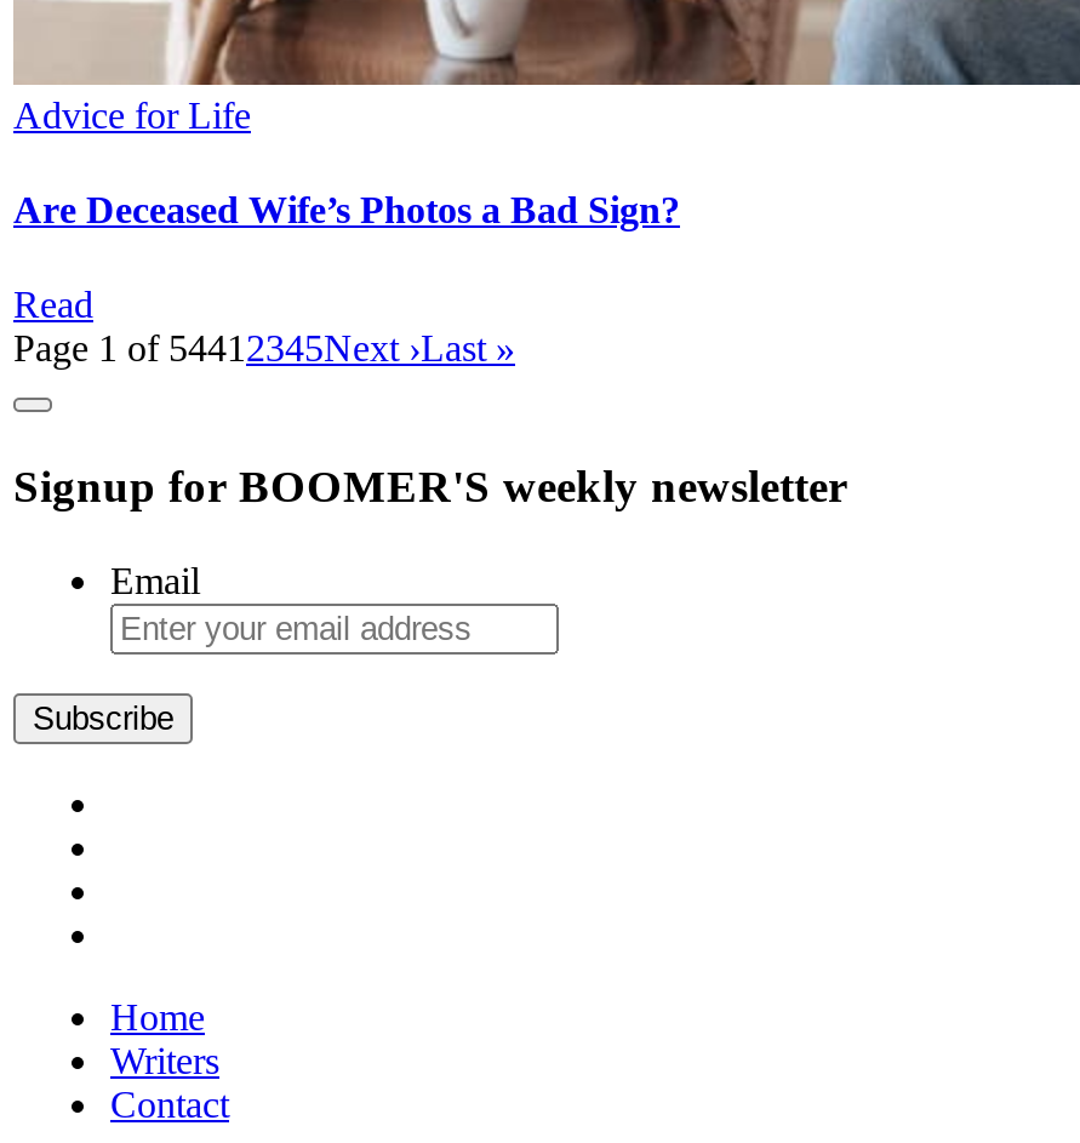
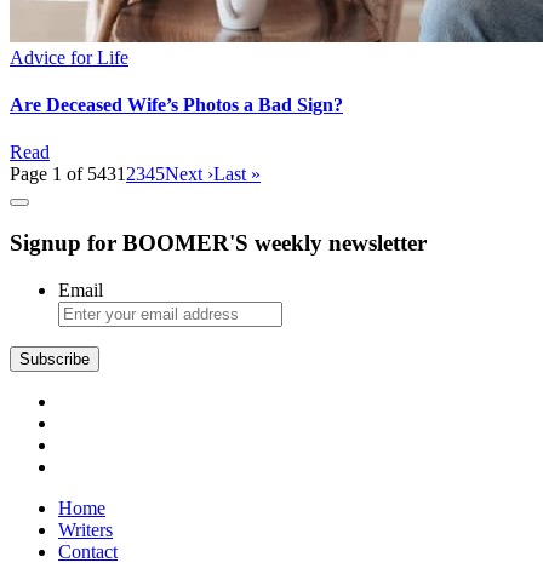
[13,328,515,369] Page 1 of 5441 2345Next › Last » -> [10,164,261,184] Page 1 of 5431 2345Next › Last »

